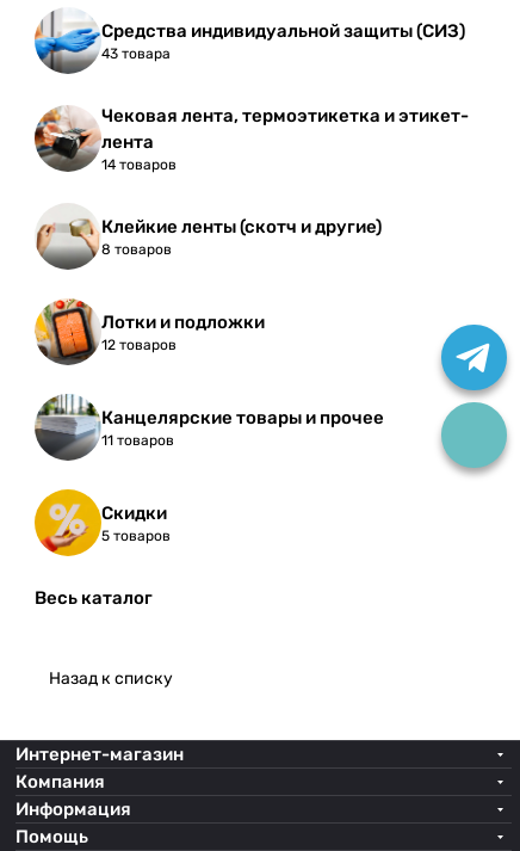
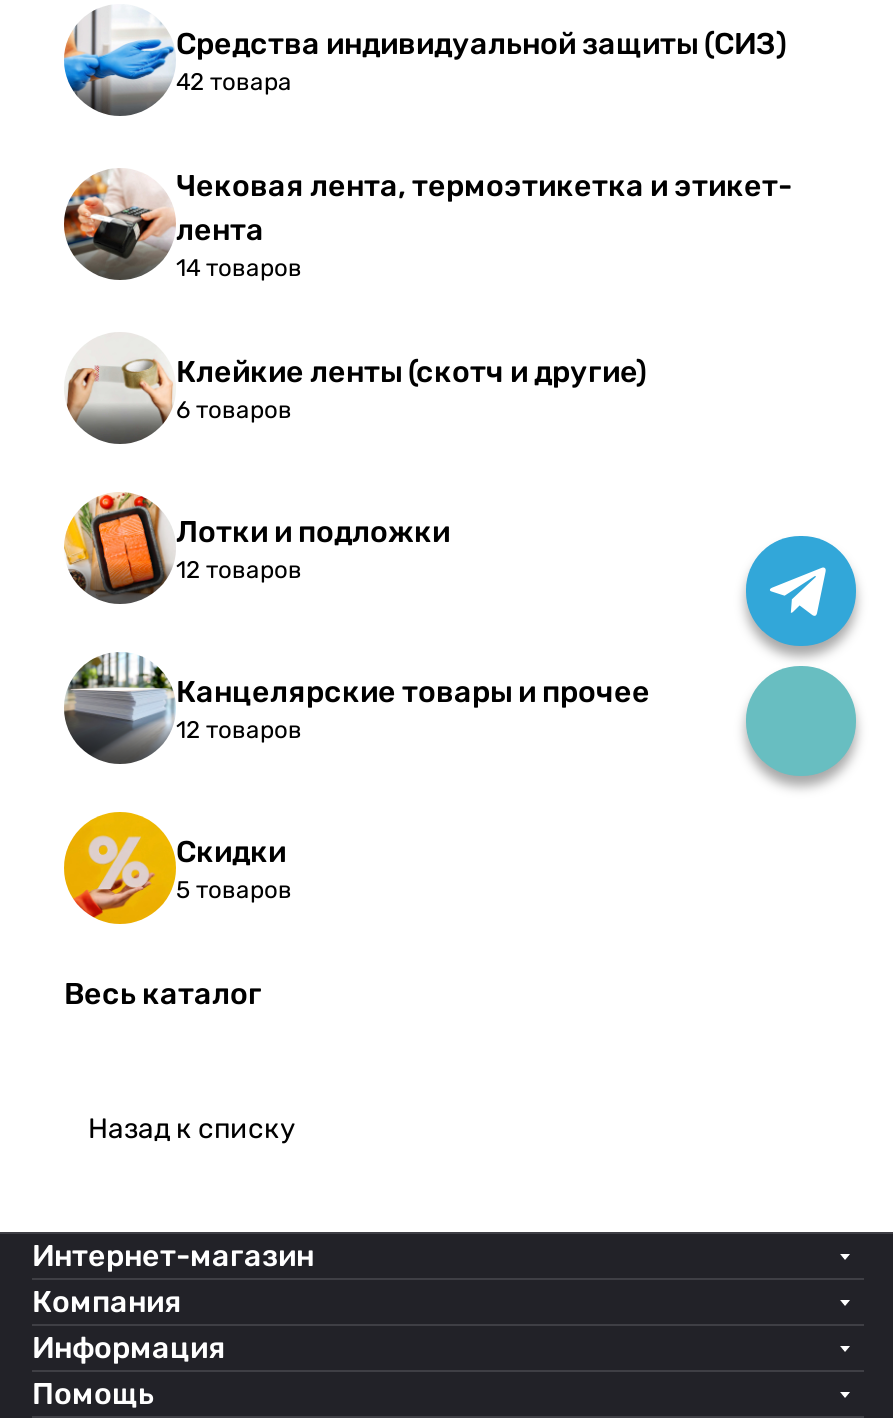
[101,45,171,62] 43 товара -> [176,68,292,96] 42 товара
[101,241,172,258] 8 товаров -> [176,396,292,424] 6 товаров
[101,432,174,449] 11 товаров -> [176,716,302,744] 12 товаров

